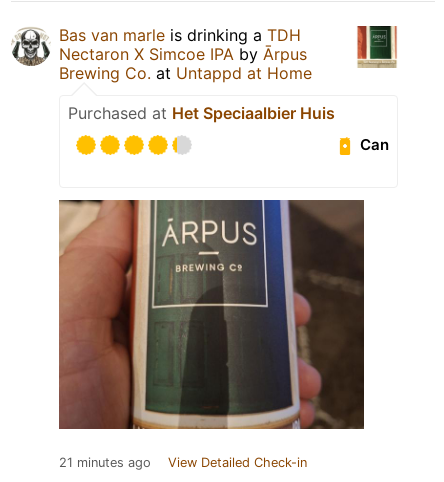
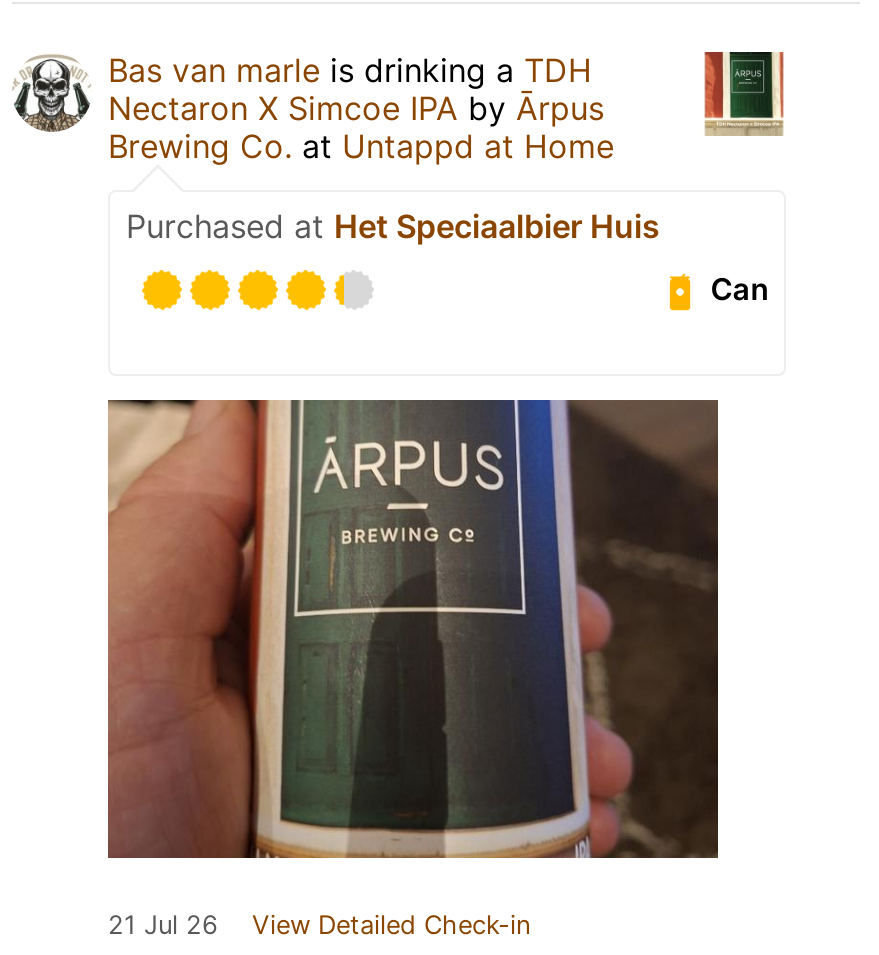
[59,455,307,470] 21 minutes ago View Detailed Check-in -> [108,909,530,939] 21 Jul 26 View Detailed Check-in

